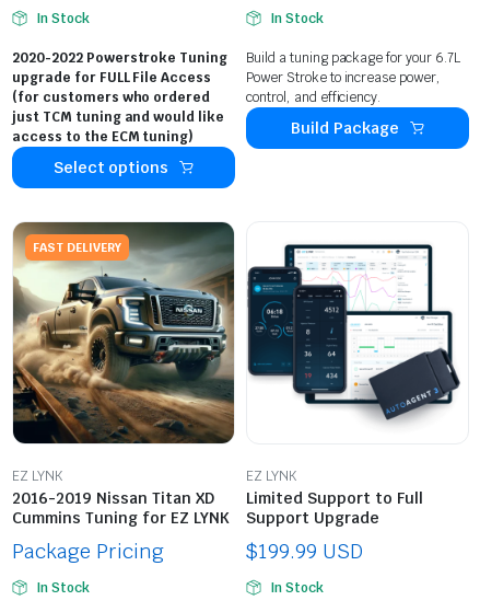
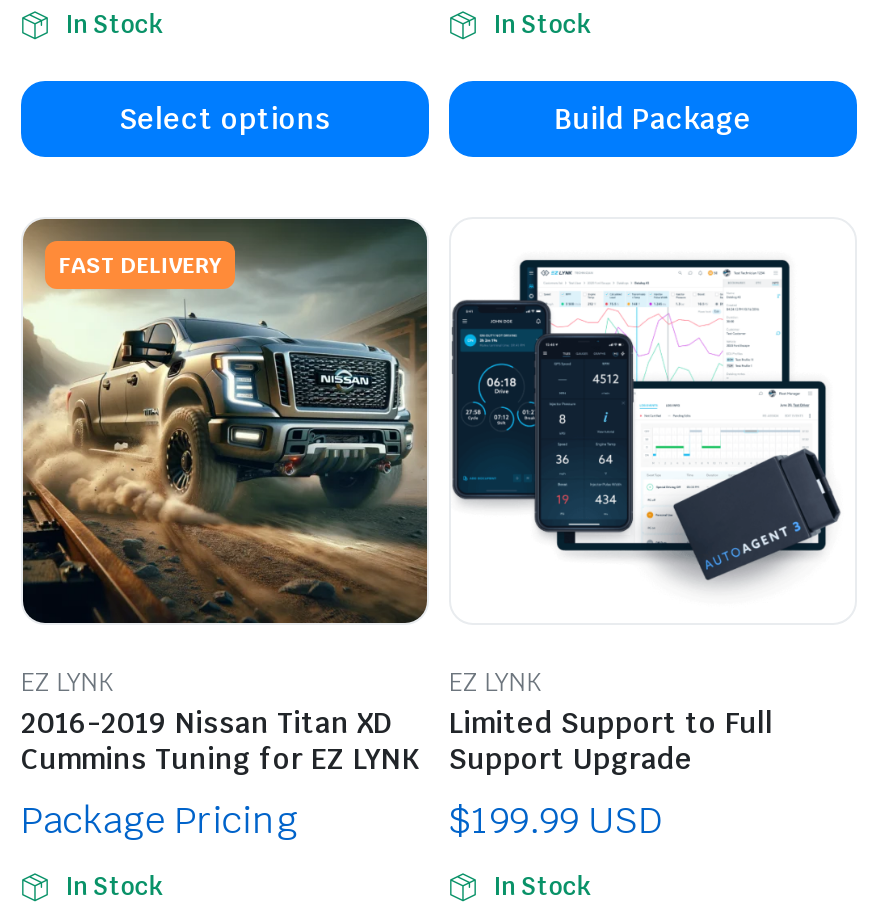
[12,49,228,146] 2020-2022 Powerstroke Tuning | upgrade for FULL File Access | (for customers who ordered | just TCM tuning and would like | access to the ECM tuning) -> none
[246,49,460,106] Build a tuning package for your 6.7L | Power Stroke to increase power, | control, and efficiency. -> none

